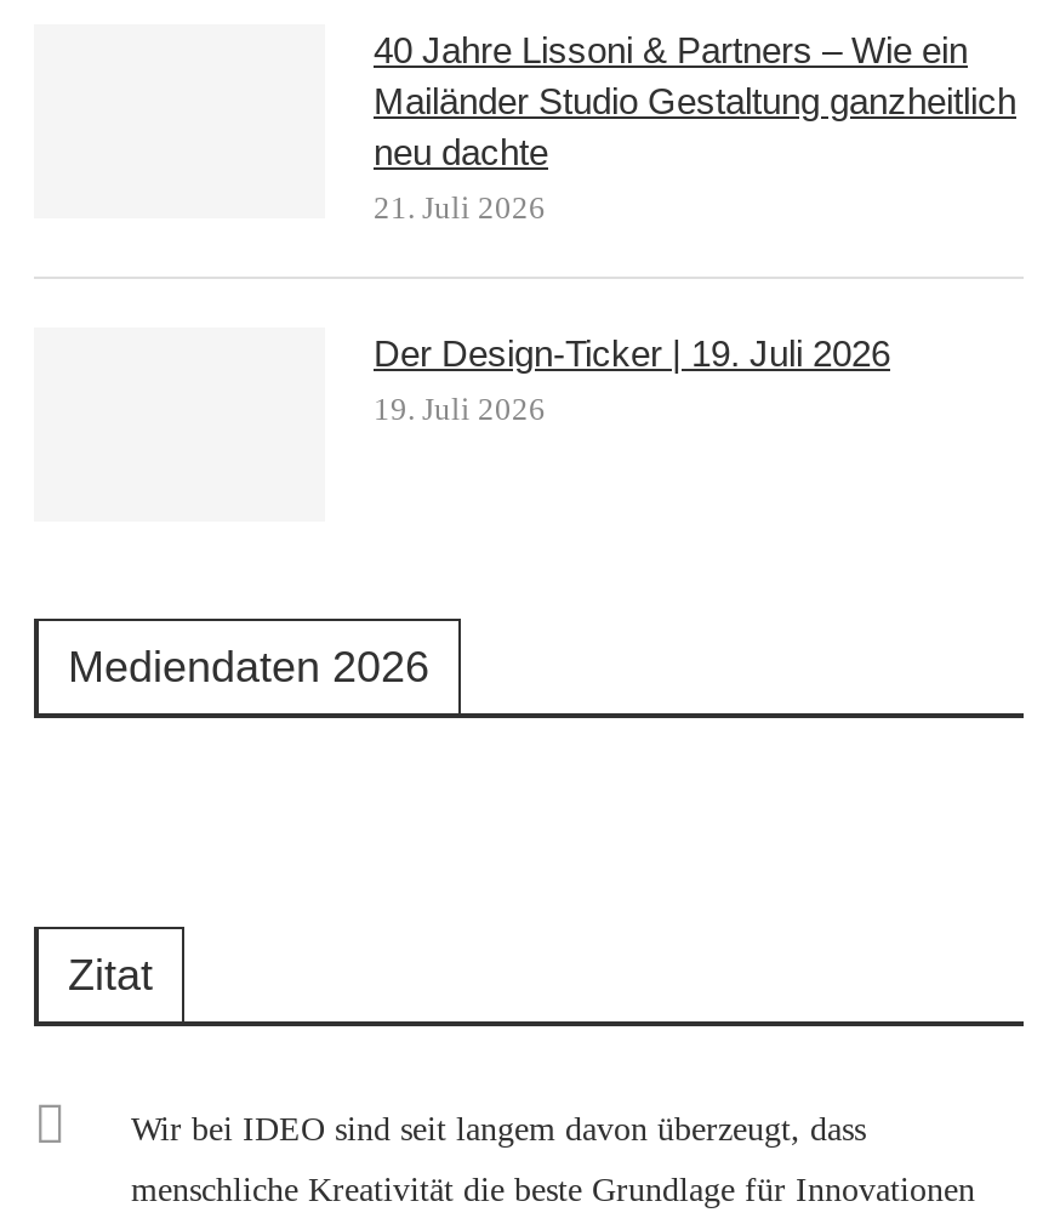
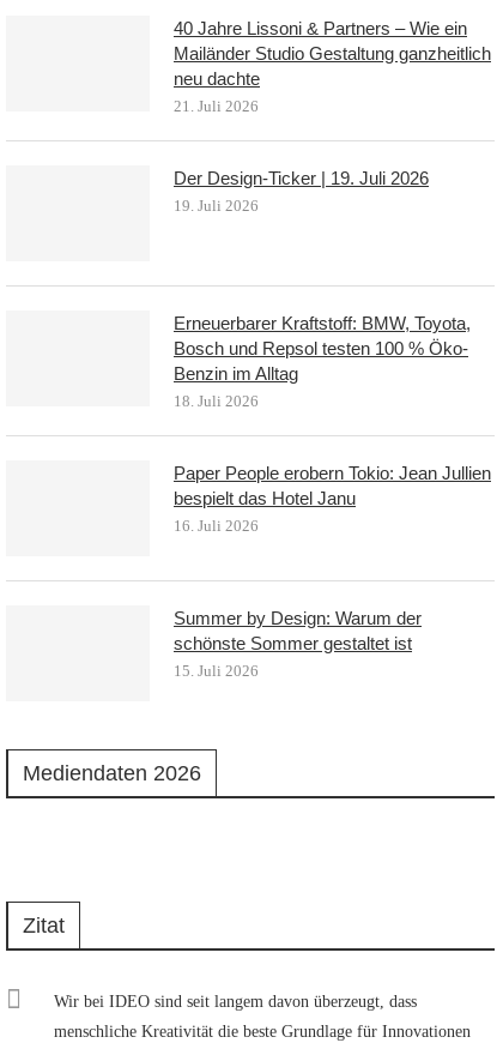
none -> [174,313,471,410] Erneuerbarer Kraftstoff: BMW, Toyota, | Bosch und Repsol testen 100 % Öko- | Benzin im Alltag | 18. Juli 2026
none -> [174,463,491,535] Paper People erobern Tokio: Jean Jullien | bespielt das Hotel Janu | 16. Juli 2026
none -> [174,608,422,680] Summer by Design: Warum der | schönste Sommer gestaltet ist | 15. Juli 2026

